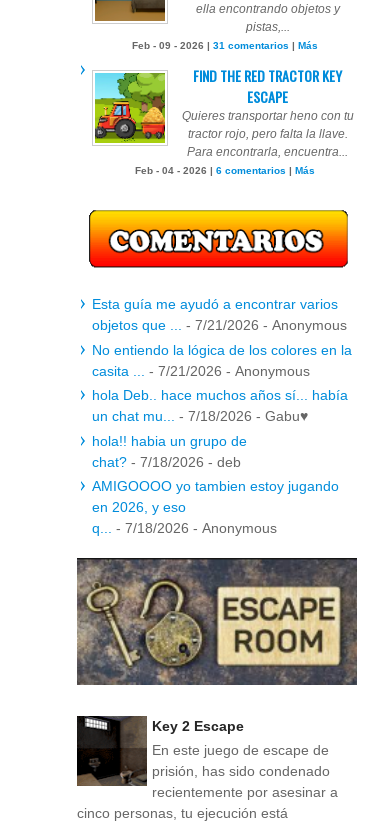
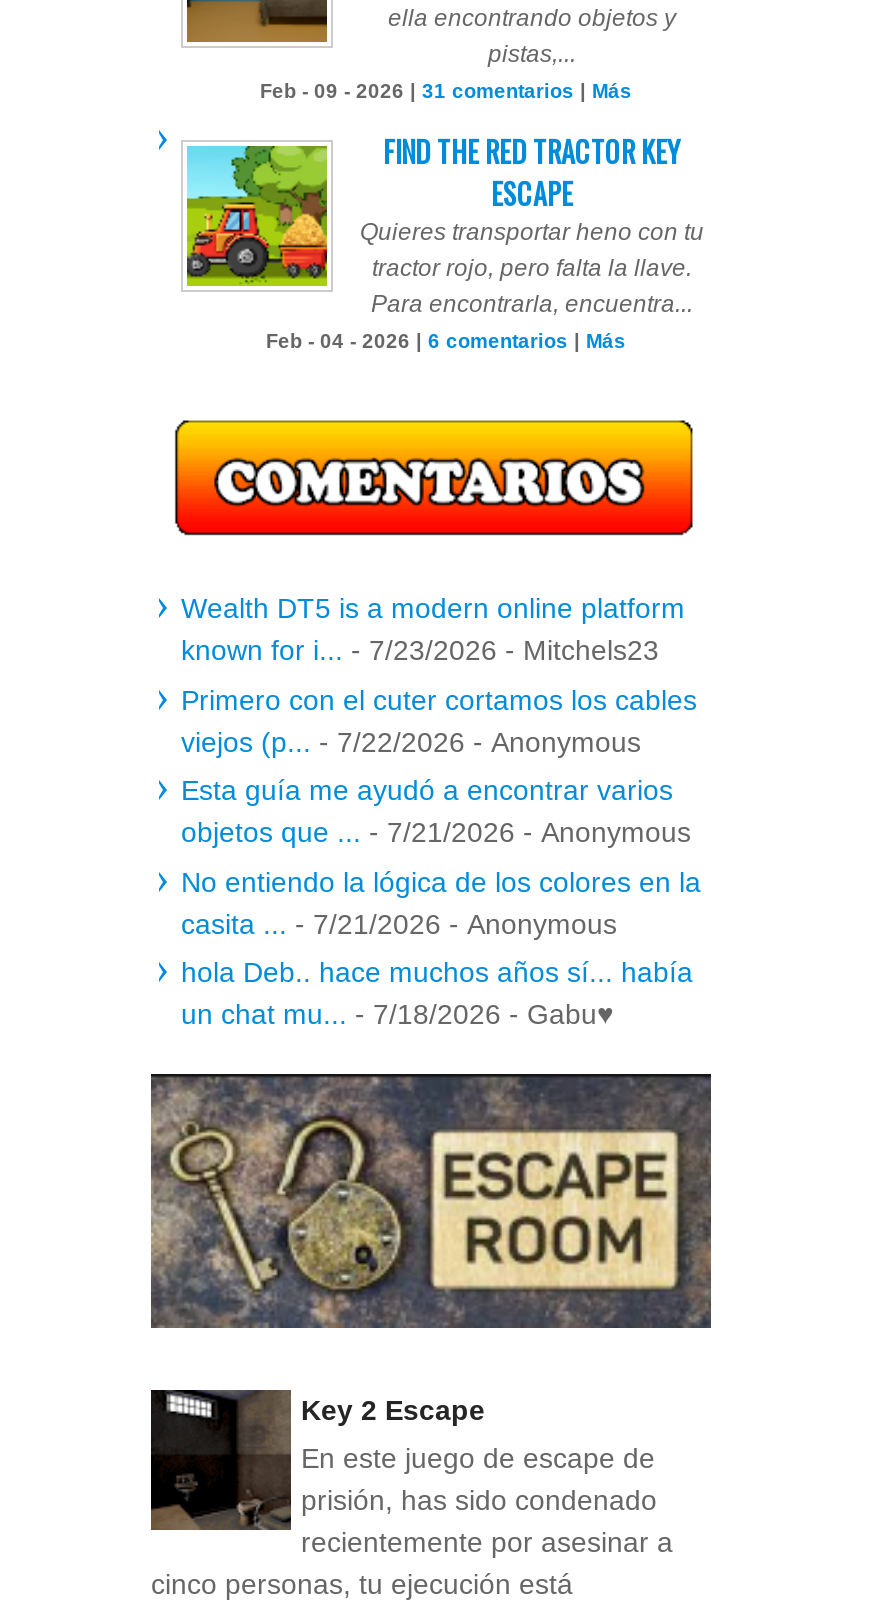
none -> [181,592,697,757] Wealth DT5 is a modern online platform | known for i... - 7/23/2026 - Mitchels23 | Primero con el cuter cortamos los cables | viejos (p... - 7/22/2026 - Anonymous
moved [92,296,352,403] -> [181,774,701,988]: Esta guía me ayudó a encontrar varios | objetos que ... - 7/21/2026 - Anonymous | No entiendo la lógica de los colores en la | casita ... - 7/21/2026 - Anonymous | hola Deb.. hace muchos años sí... había
[92,433,339,536] hola!! habia un grupo de | chat? - 7/18/2026 - deb | AMIGOOOO yo tambien estoy jugando | en 2026, y eso | q... - 7/18/2026 - Anonymous -> none

